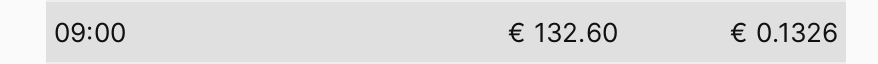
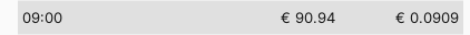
[508,16,618,48] € 132.60 -> [281,9,335,26] € 90.94
[730,16,838,48] € 0.1326 -> [395,9,459,26] € 0.0909

